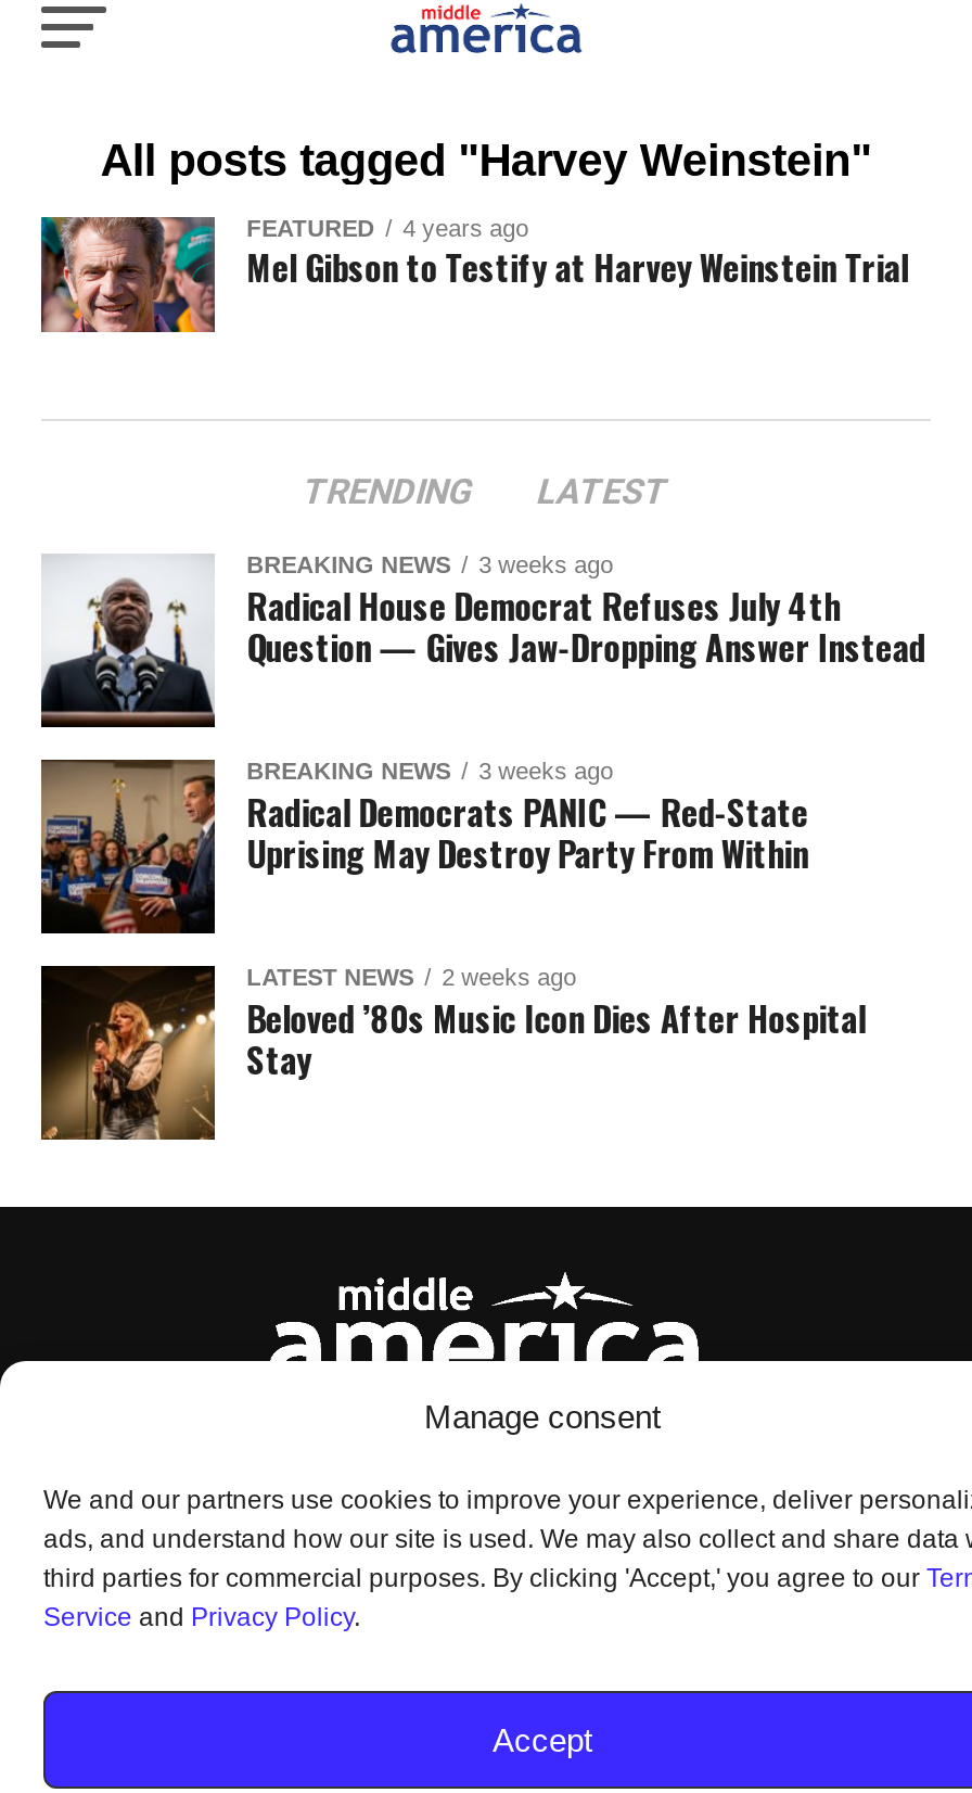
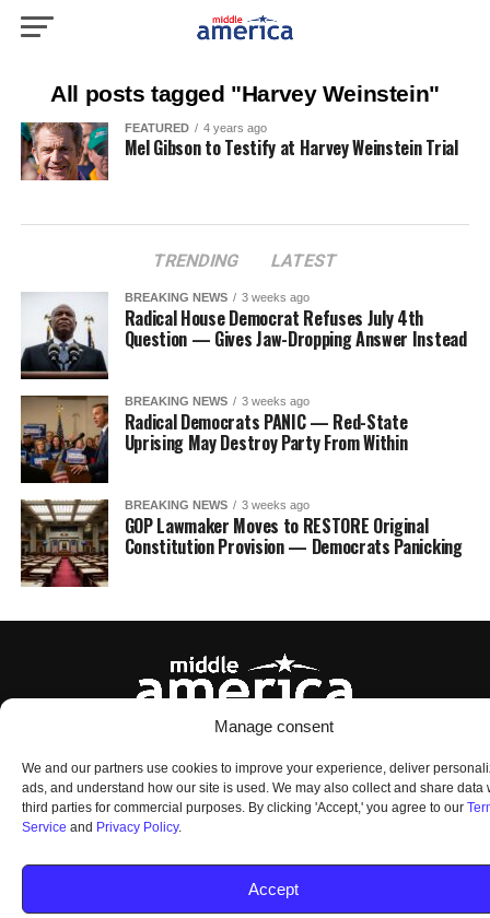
[41,964,865,1142] [image] | LATEST NEWS | 2 weeks ago | Beloved ’80s Music Icon Dies After Hospital | Stay -> [21,498,462,588] [image] | BREAKING NEWS | 3 weeks ago | GOP Lawmaker Moves to RESTORE Original | Constitution Provision — Democrats Panicking

